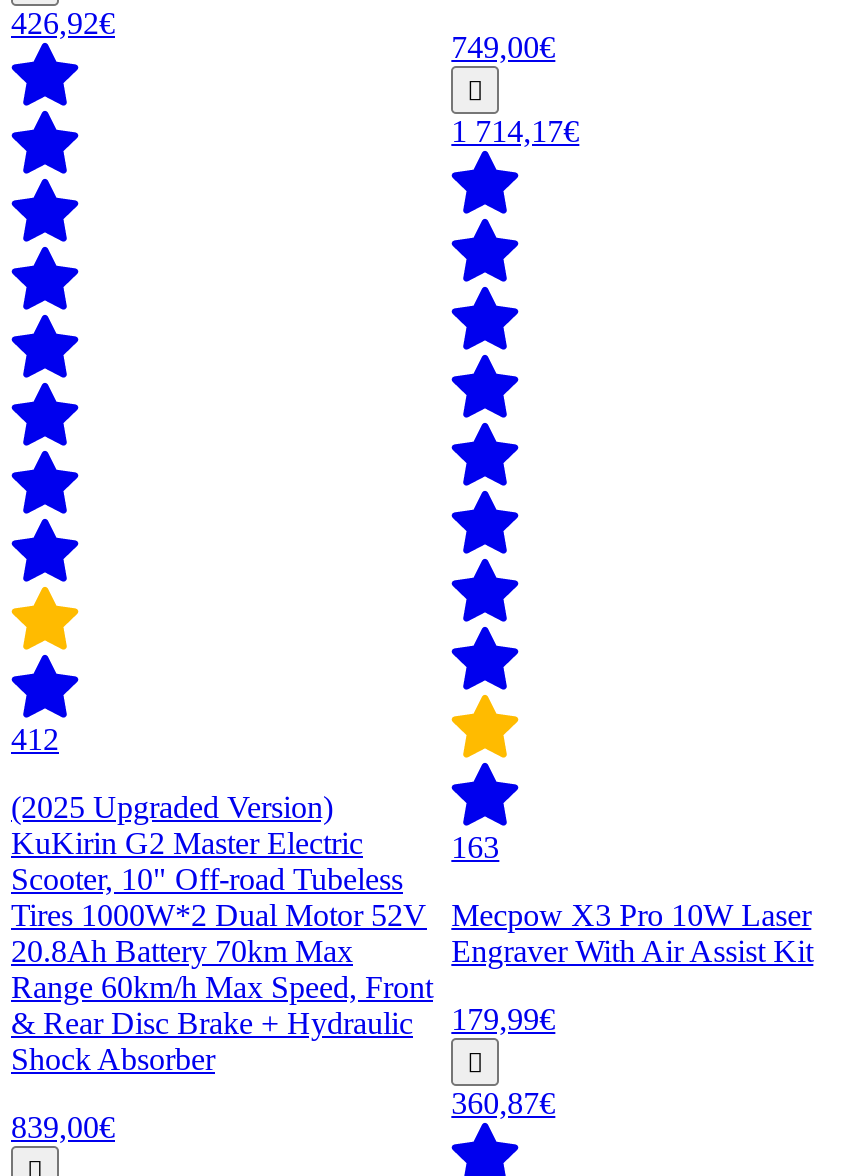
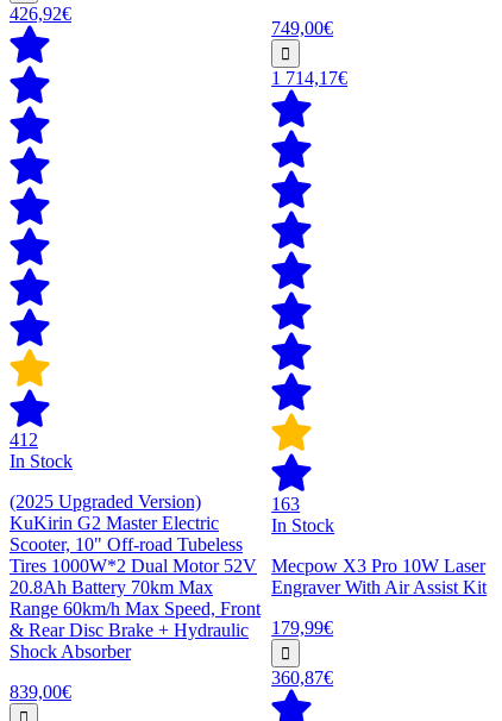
none -> [10,451,73,471] In Stock
none -> [271,515,335,535] In Stock

